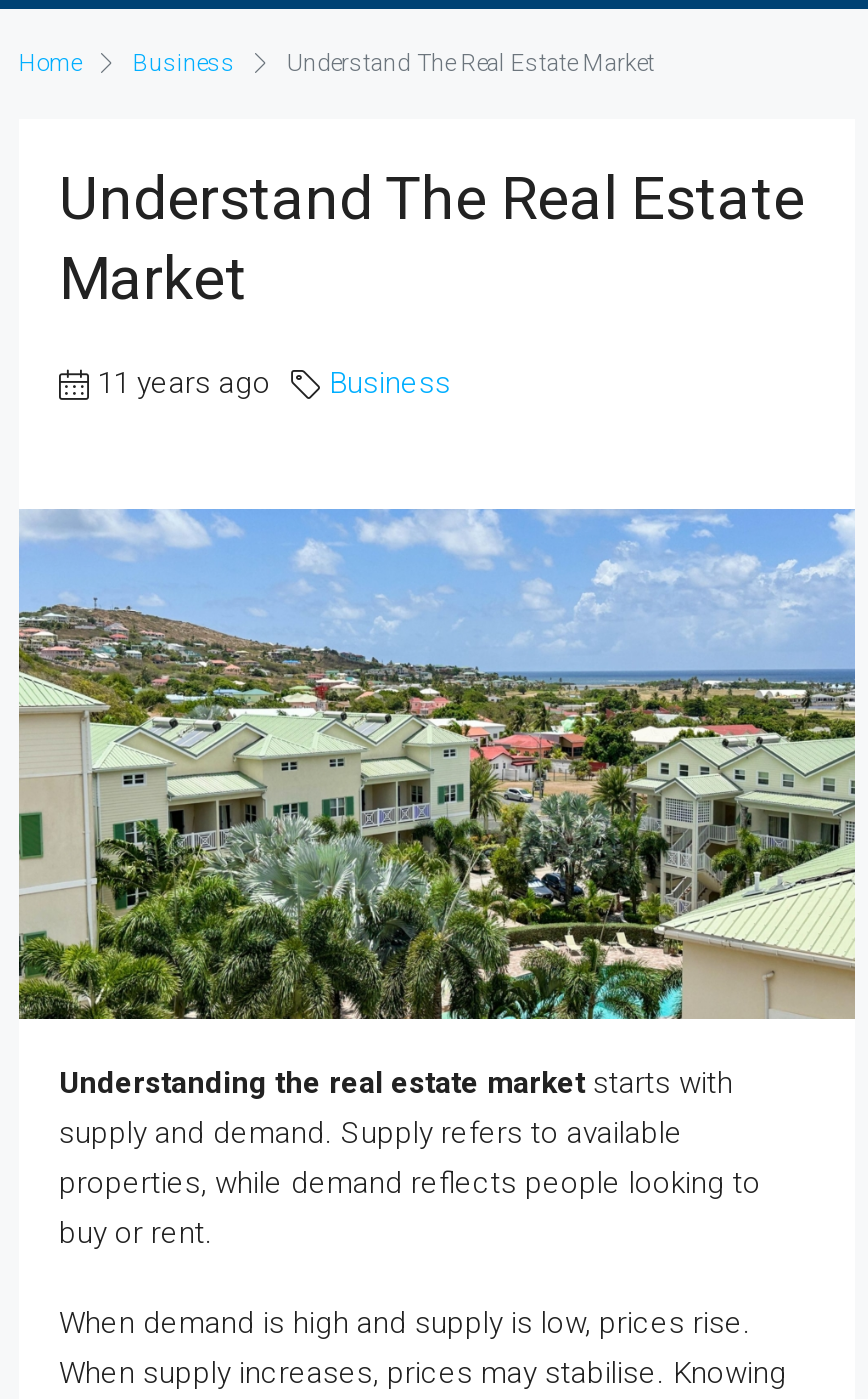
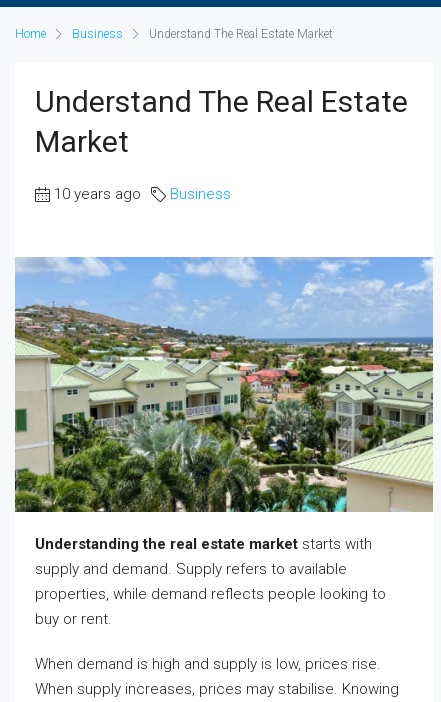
[97,365,451,401] 11 years ago Business -> [54,185,231,203] 10 years ago Business

